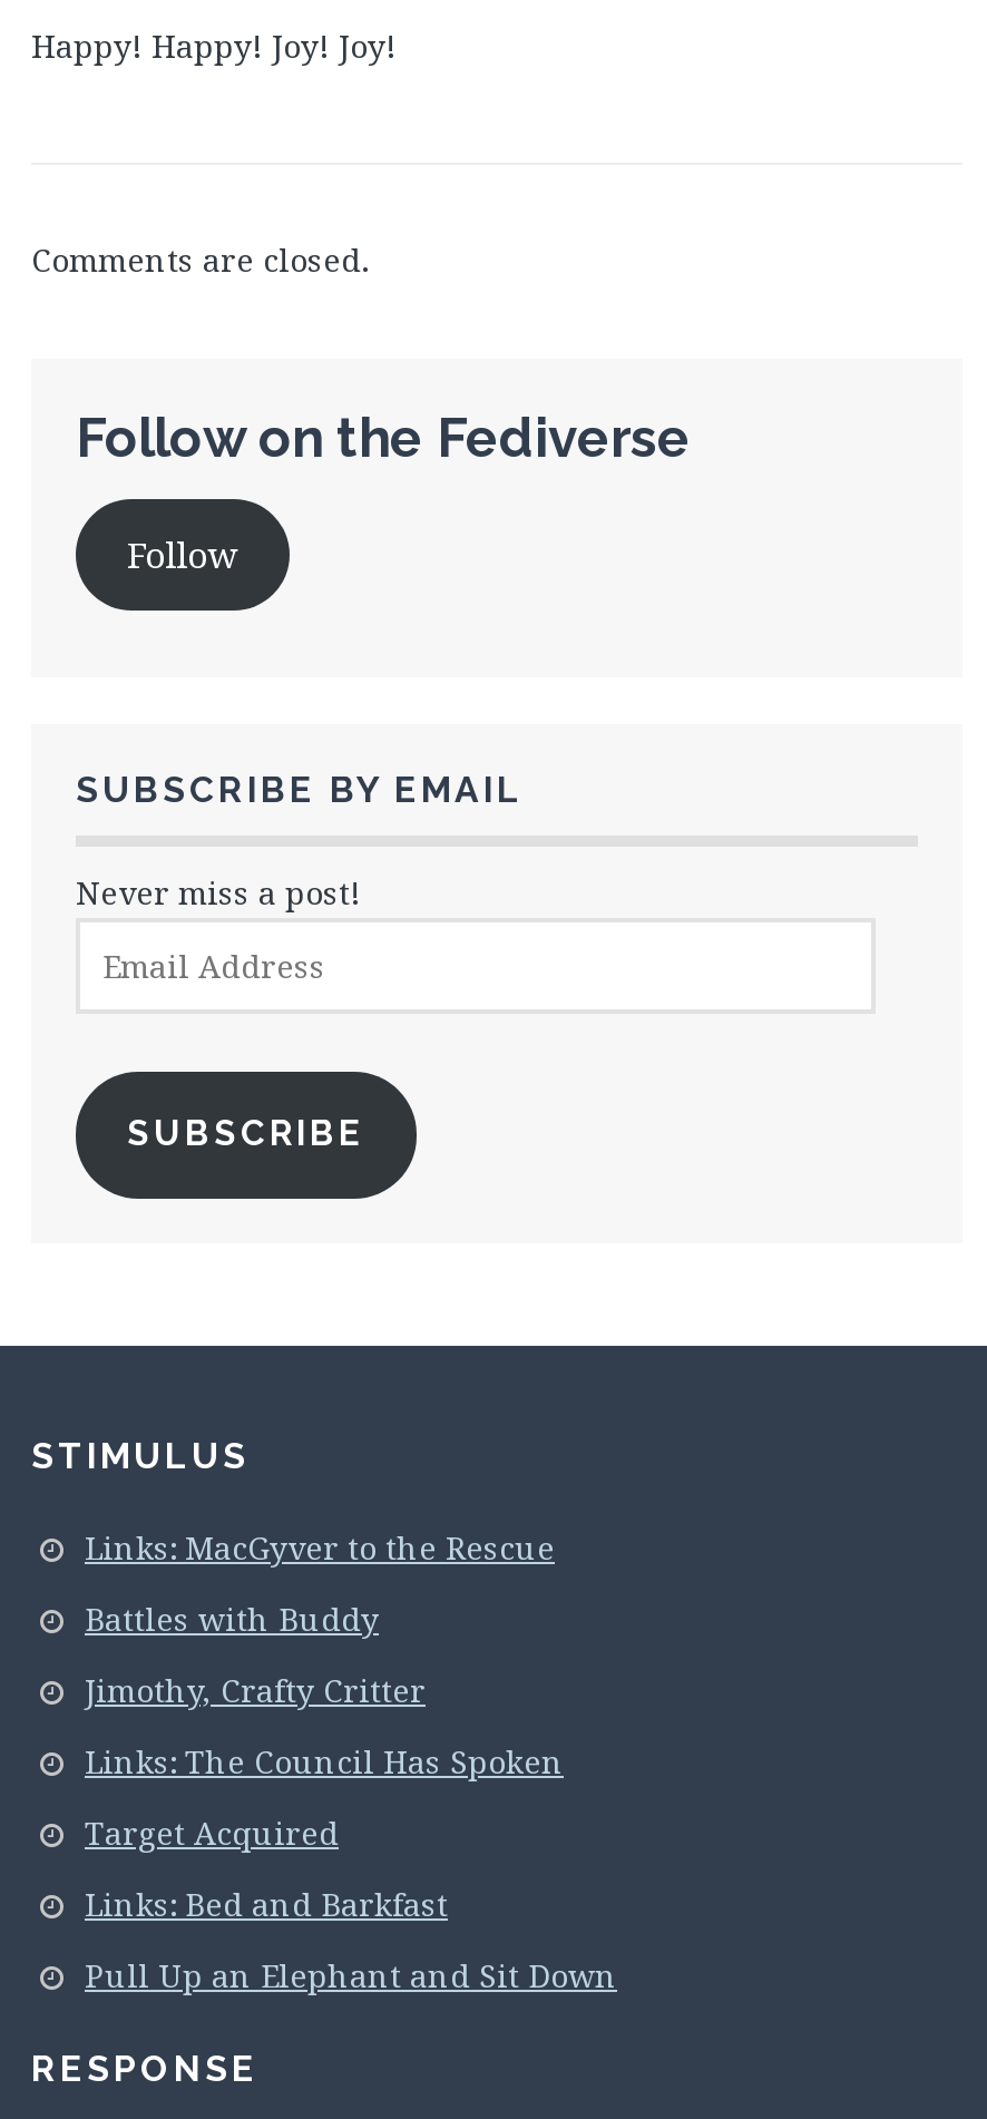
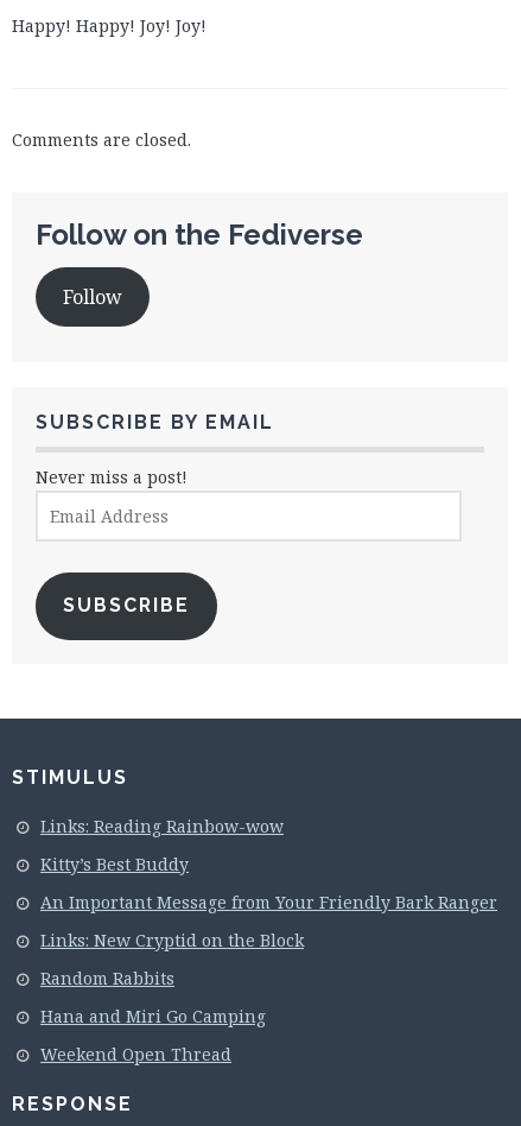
[85,1525,555,1568] Links: MacGyver to the Rescue -> [40,814,284,837] Links: Reading Rainbow-wow
[85,1596,379,1639] Battles with Buddy -> [40,852,189,875] Kitty’s Best Buddy
[85,1668,426,1710] Jimothy, Crafty Critter -> [40,890,497,913] An Important Message from Your Friendly Bark Ranger
[85,1739,564,1781] Links: The Council Has Spoken -> [40,928,304,951] Links: New Cryptid on the Block
[85,1810,339,1853] Target Acquired -> [40,966,174,989] Random Rabbits
[85,1882,448,1924] Links: Bed and Barkfast -> [40,1004,266,1027] Hana and Miri Go Camping
[85,1953,617,1995] Pull Up an Elephant and Sit Down -> [40,1042,231,1065] Weekend Open Thread

